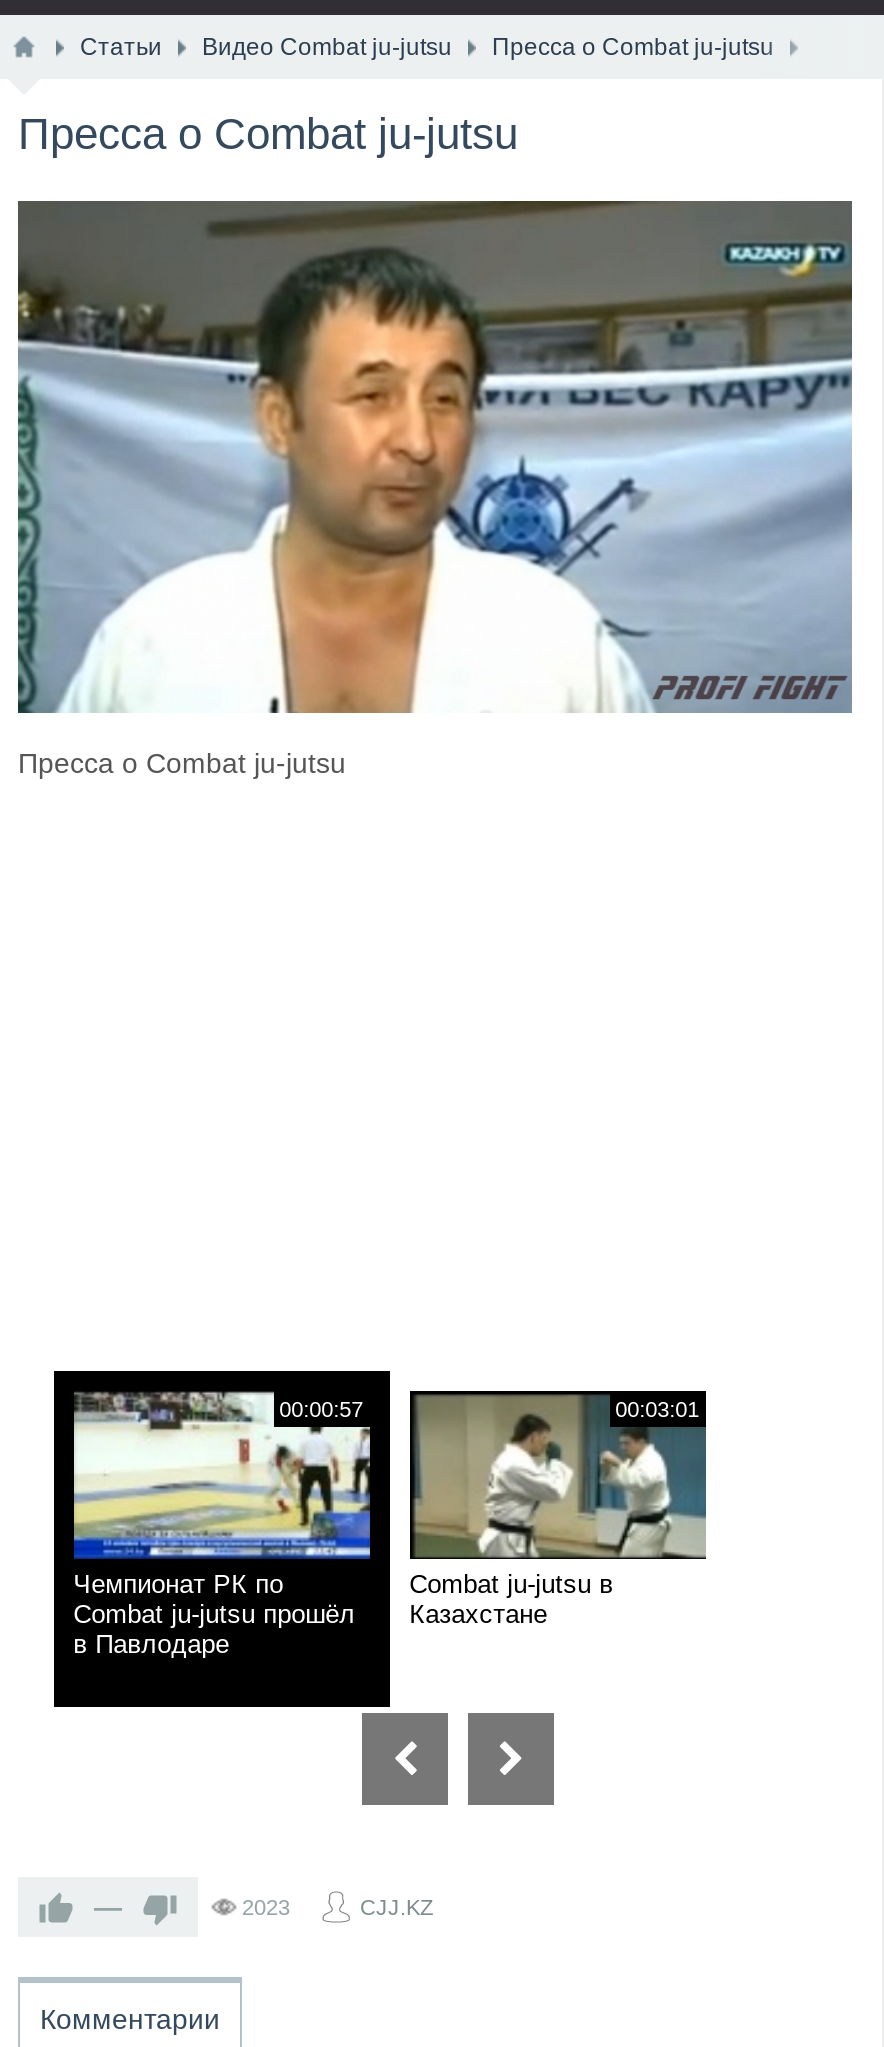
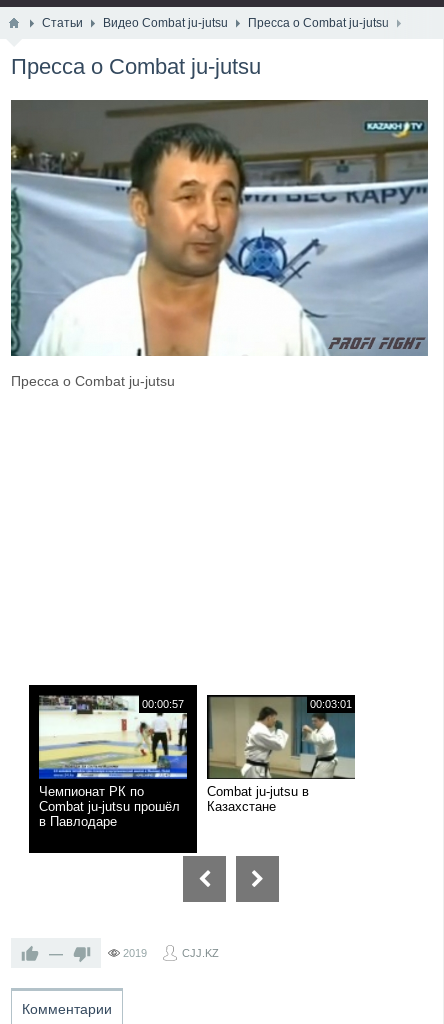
[242,1895,290,1919] 2023 -> [123,947,147,959] 2019

